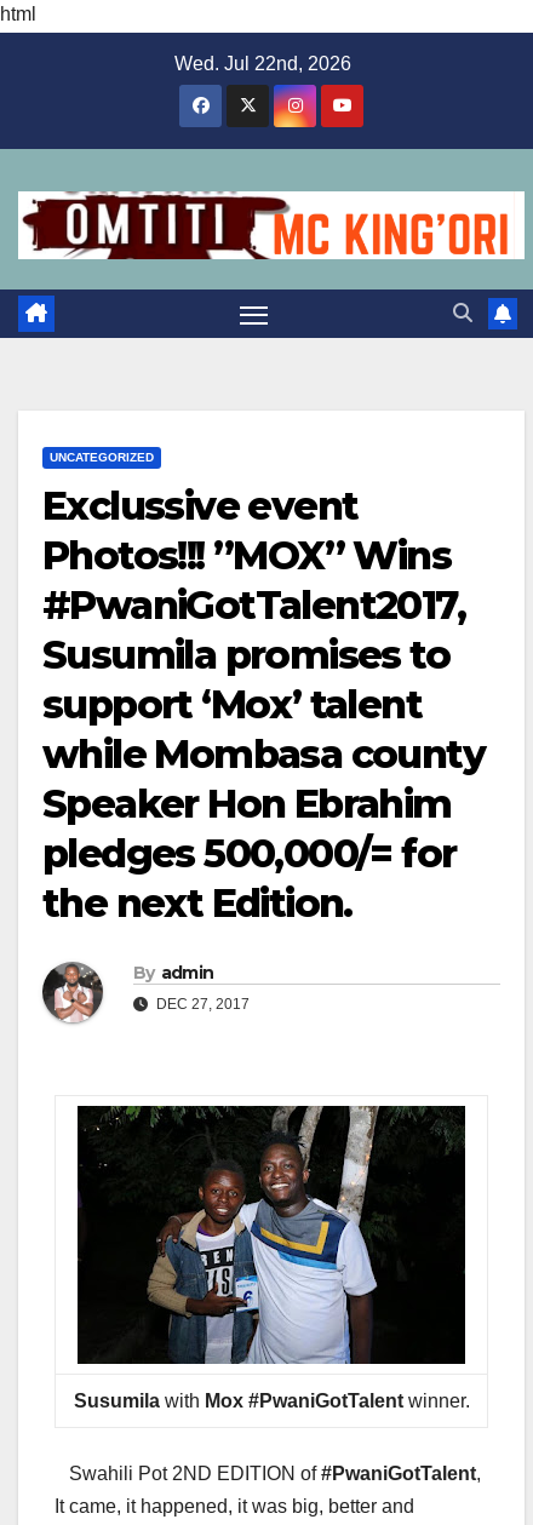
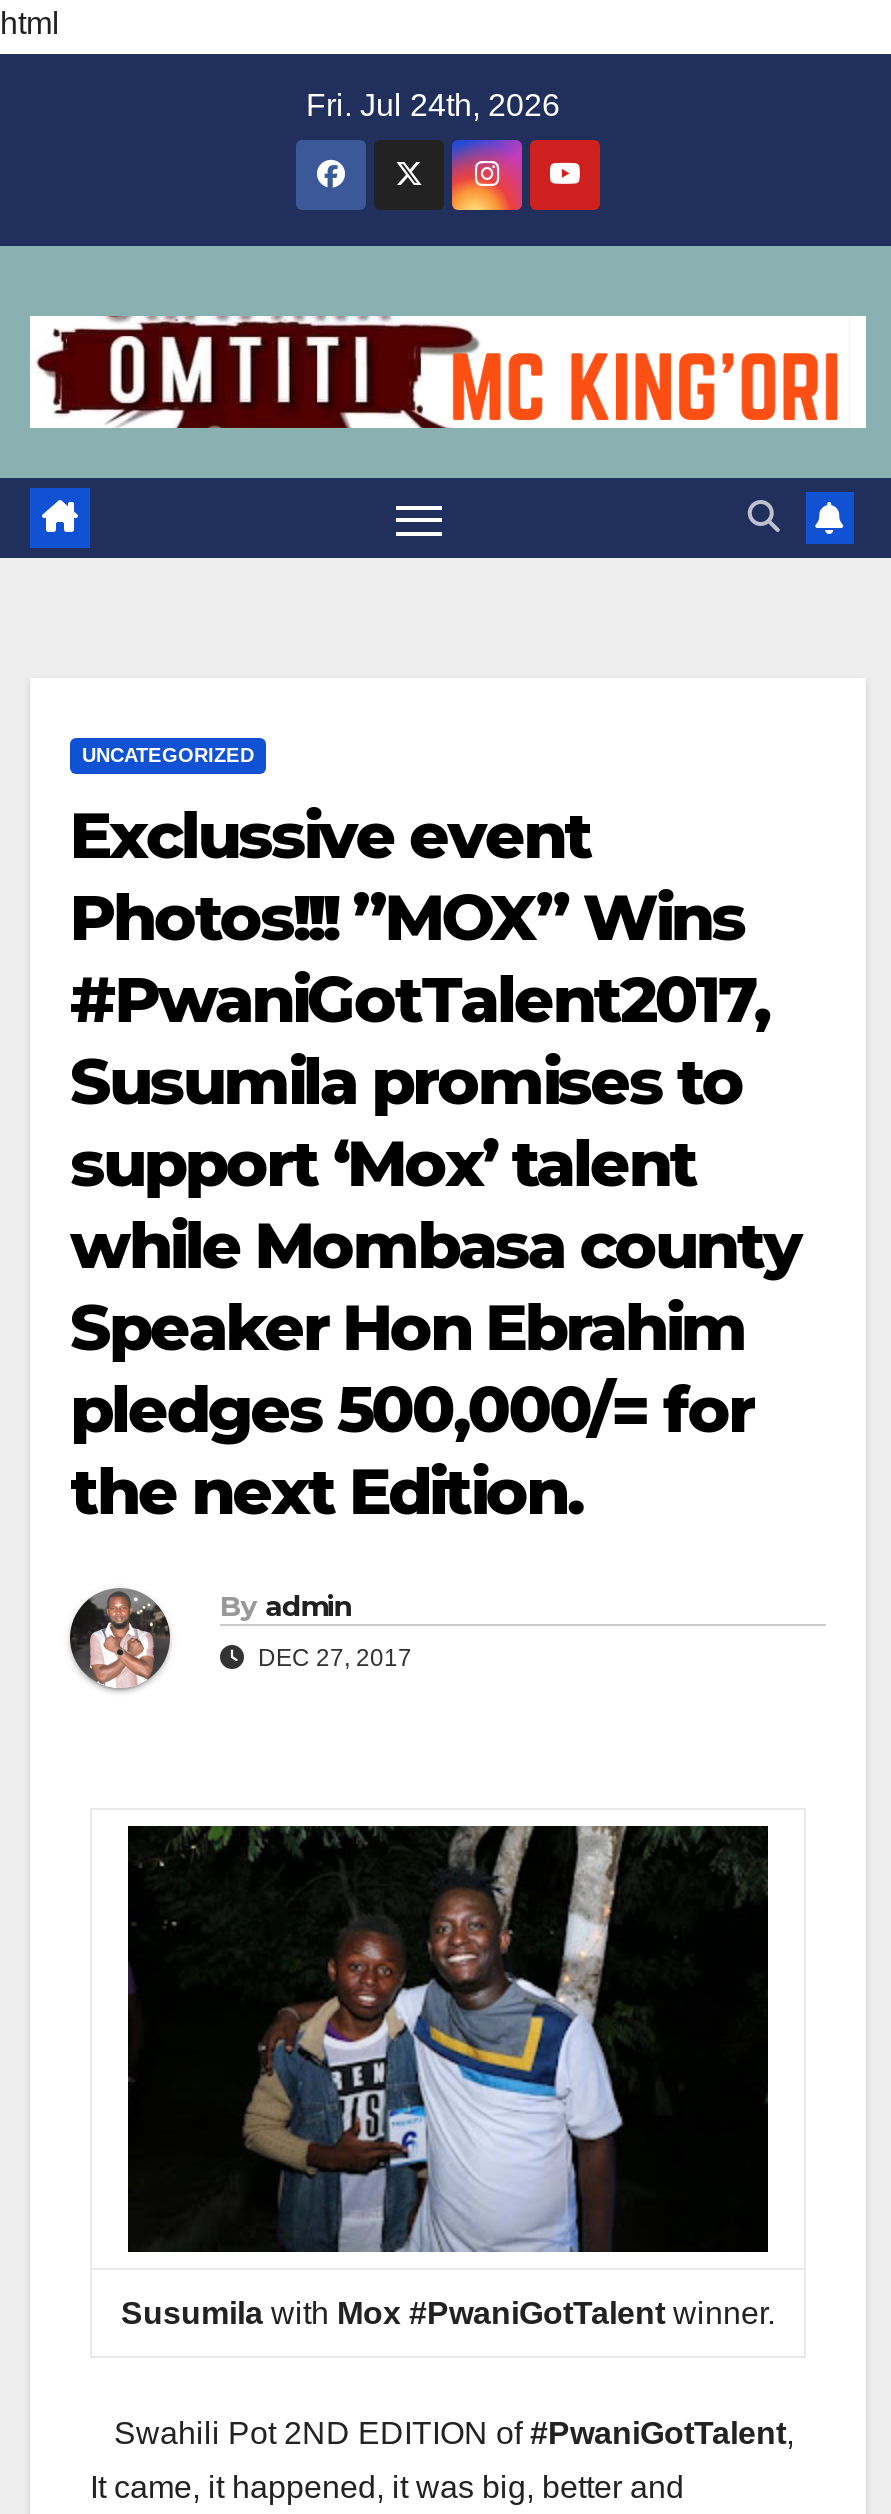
[174,53,351,74] Wed. Jul 22nd, 2026 -> [306,88,560,122] Fri. Jul 24th, 2026

